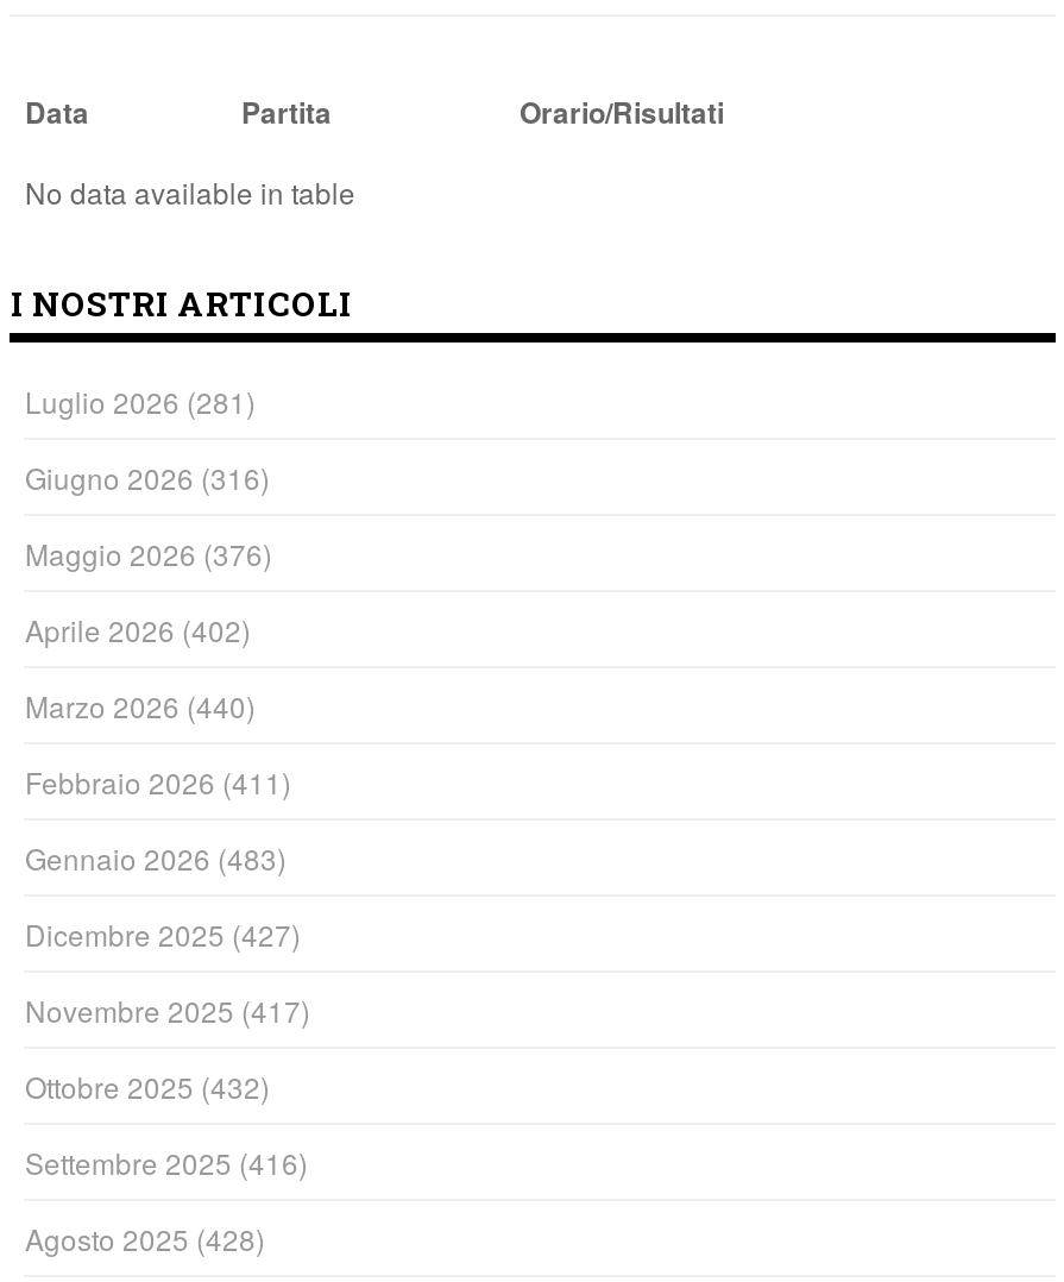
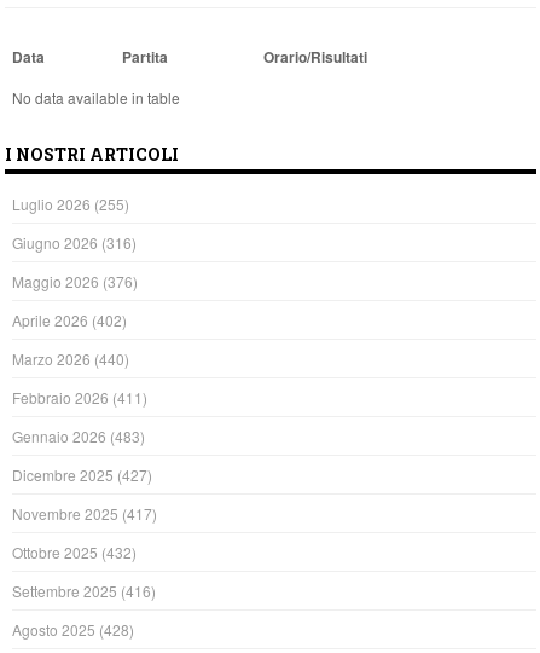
[25,379,256,420] Luglio 2026 (281) -> [13,193,130,213] Luglio 2026 (255)

